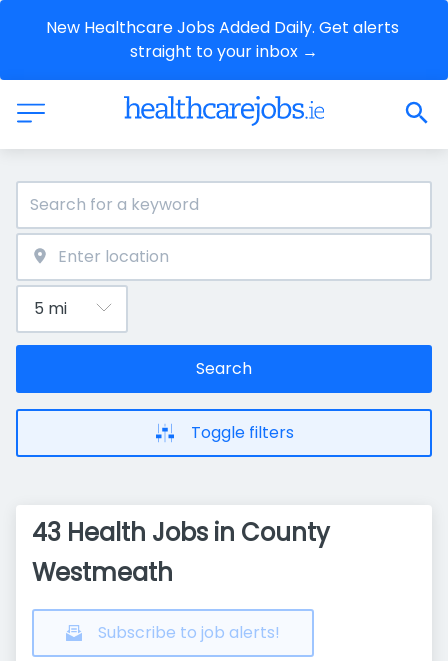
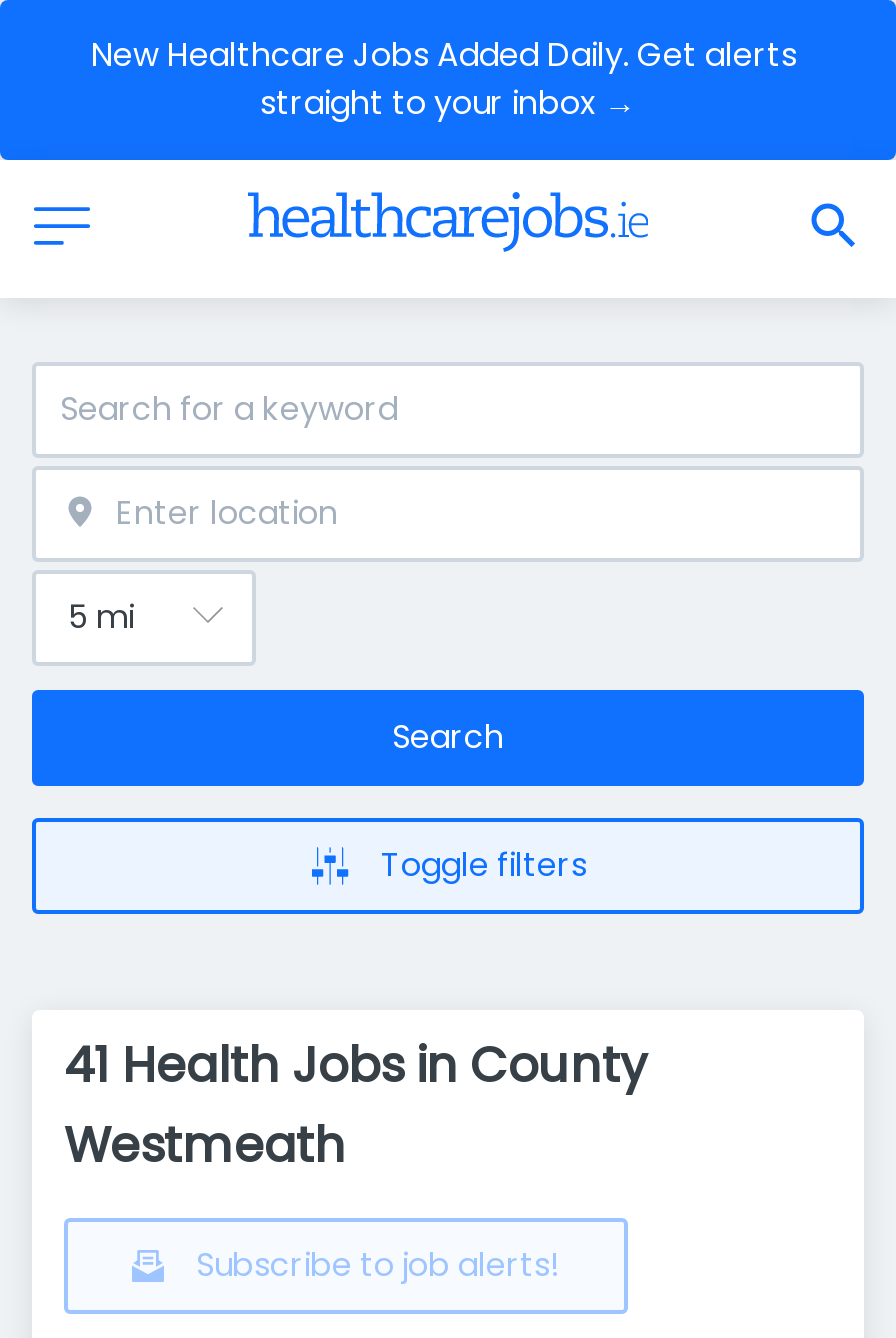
[32,516,330,549] 43 Health Jobs in County -> [64,1032,648,1098] 41 Health Jobs in County

